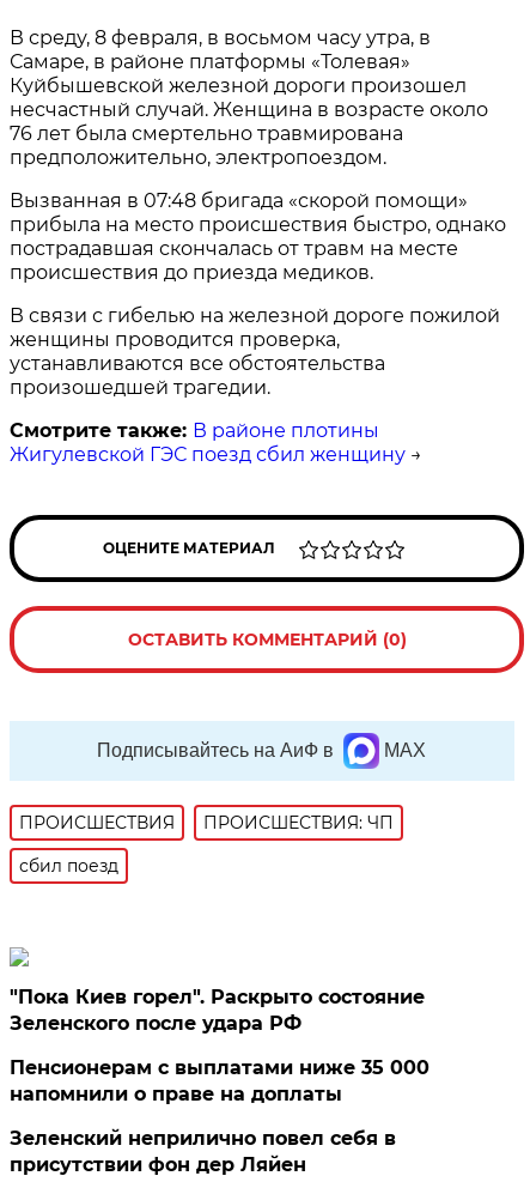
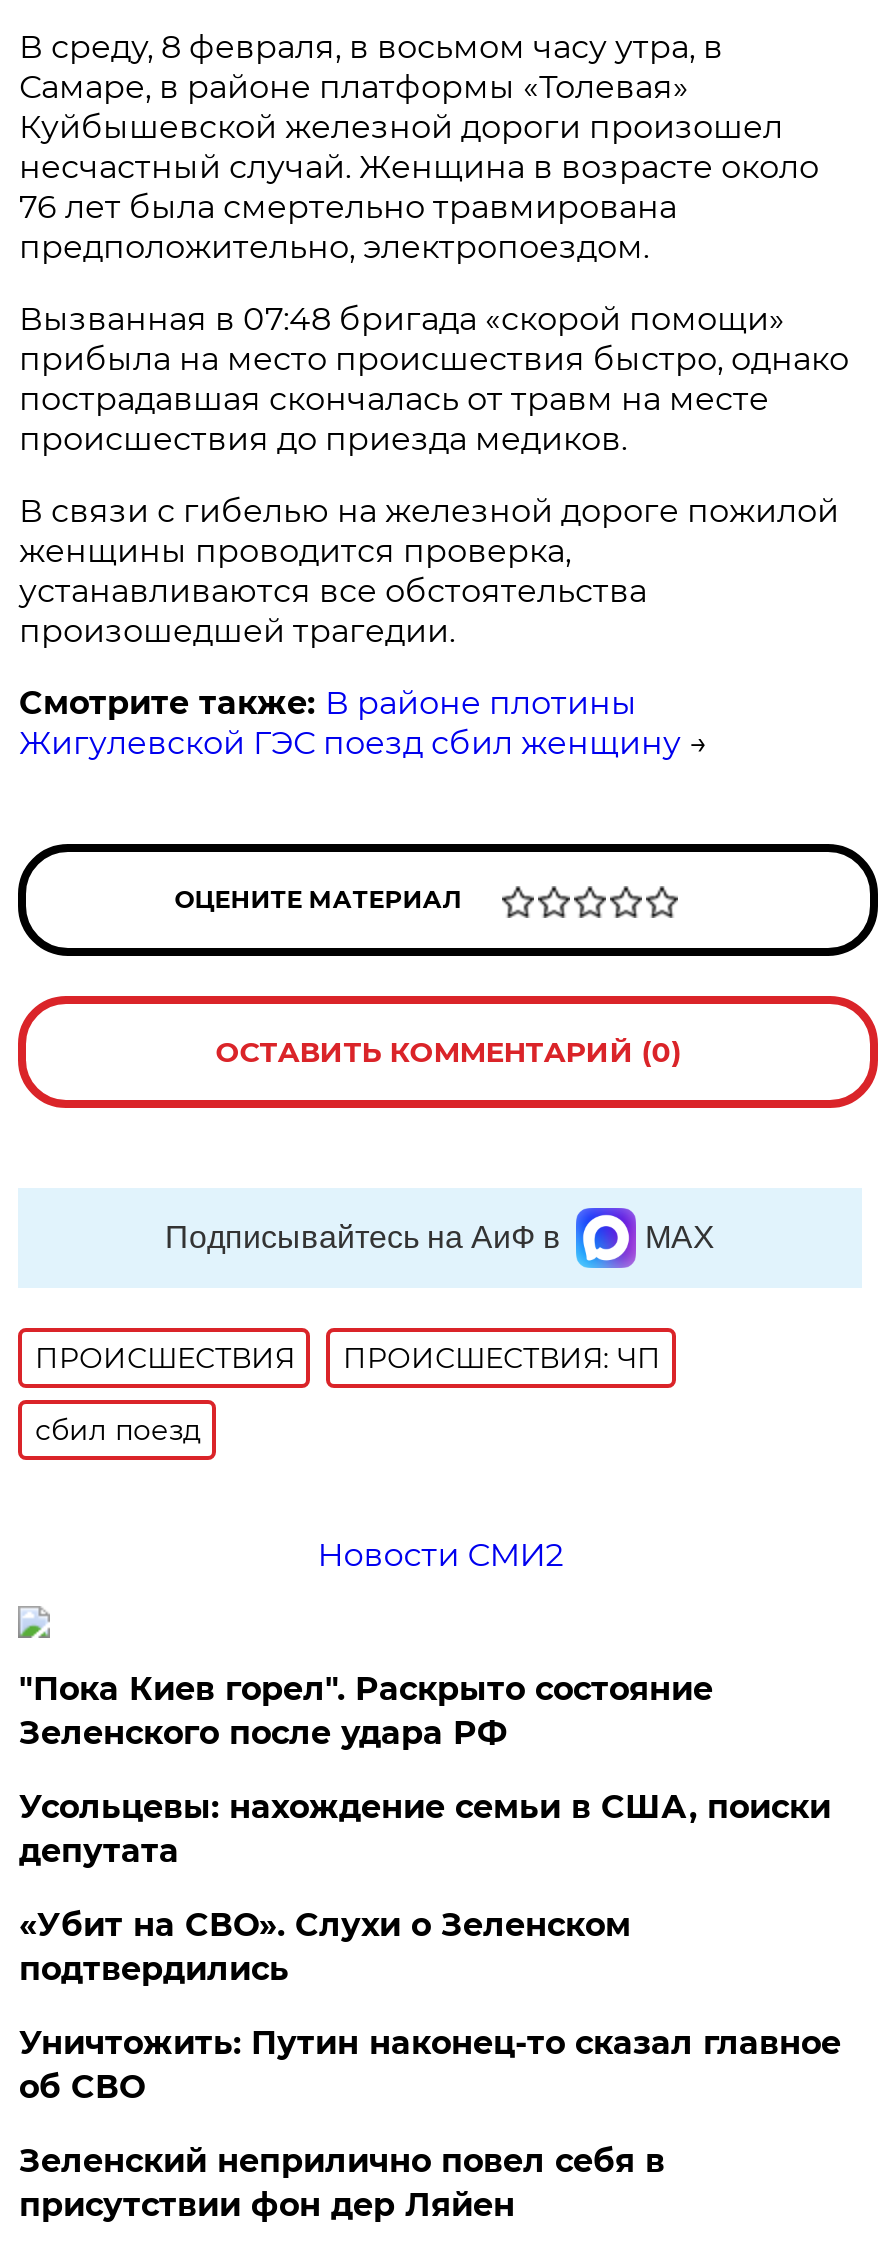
none -> [317,1536,563,1574] Новости СМИ2
[10,1056,430,1105] Пенсионерам с выплатами ниже 35 000 | напомнили о праве на доплаты -> [19,1788,841,2106] Усольцевы: нахождение семьи в США, поиски | депутата | «Убит на СВО». Слухи о Зеленском | подтвердились | Уничтожить: Путин наконец-то сказал главное | об СВО

